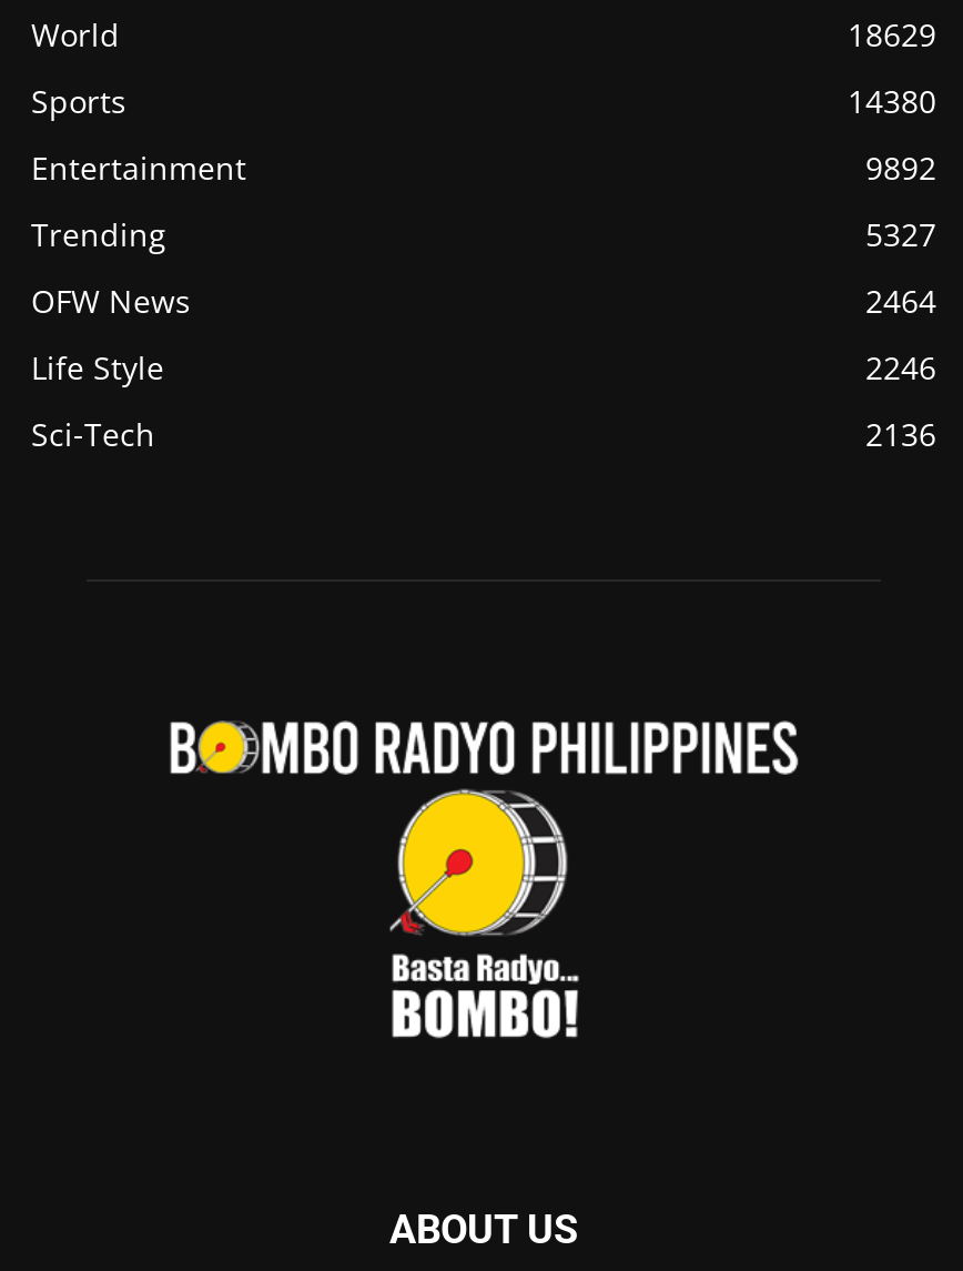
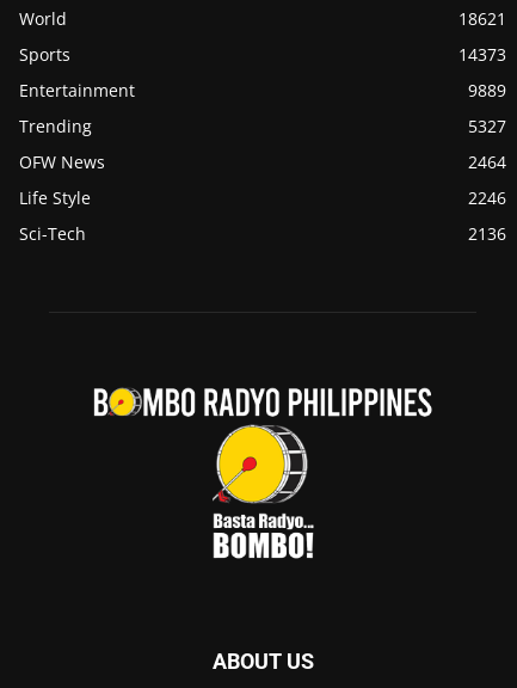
[848,13,936,55] 18629 -> [458,7,506,30] 18621
[848,80,936,122] 14380 -> [458,43,506,66] 14373
[865,146,936,188] 9892 -> [468,79,506,101] 9889

